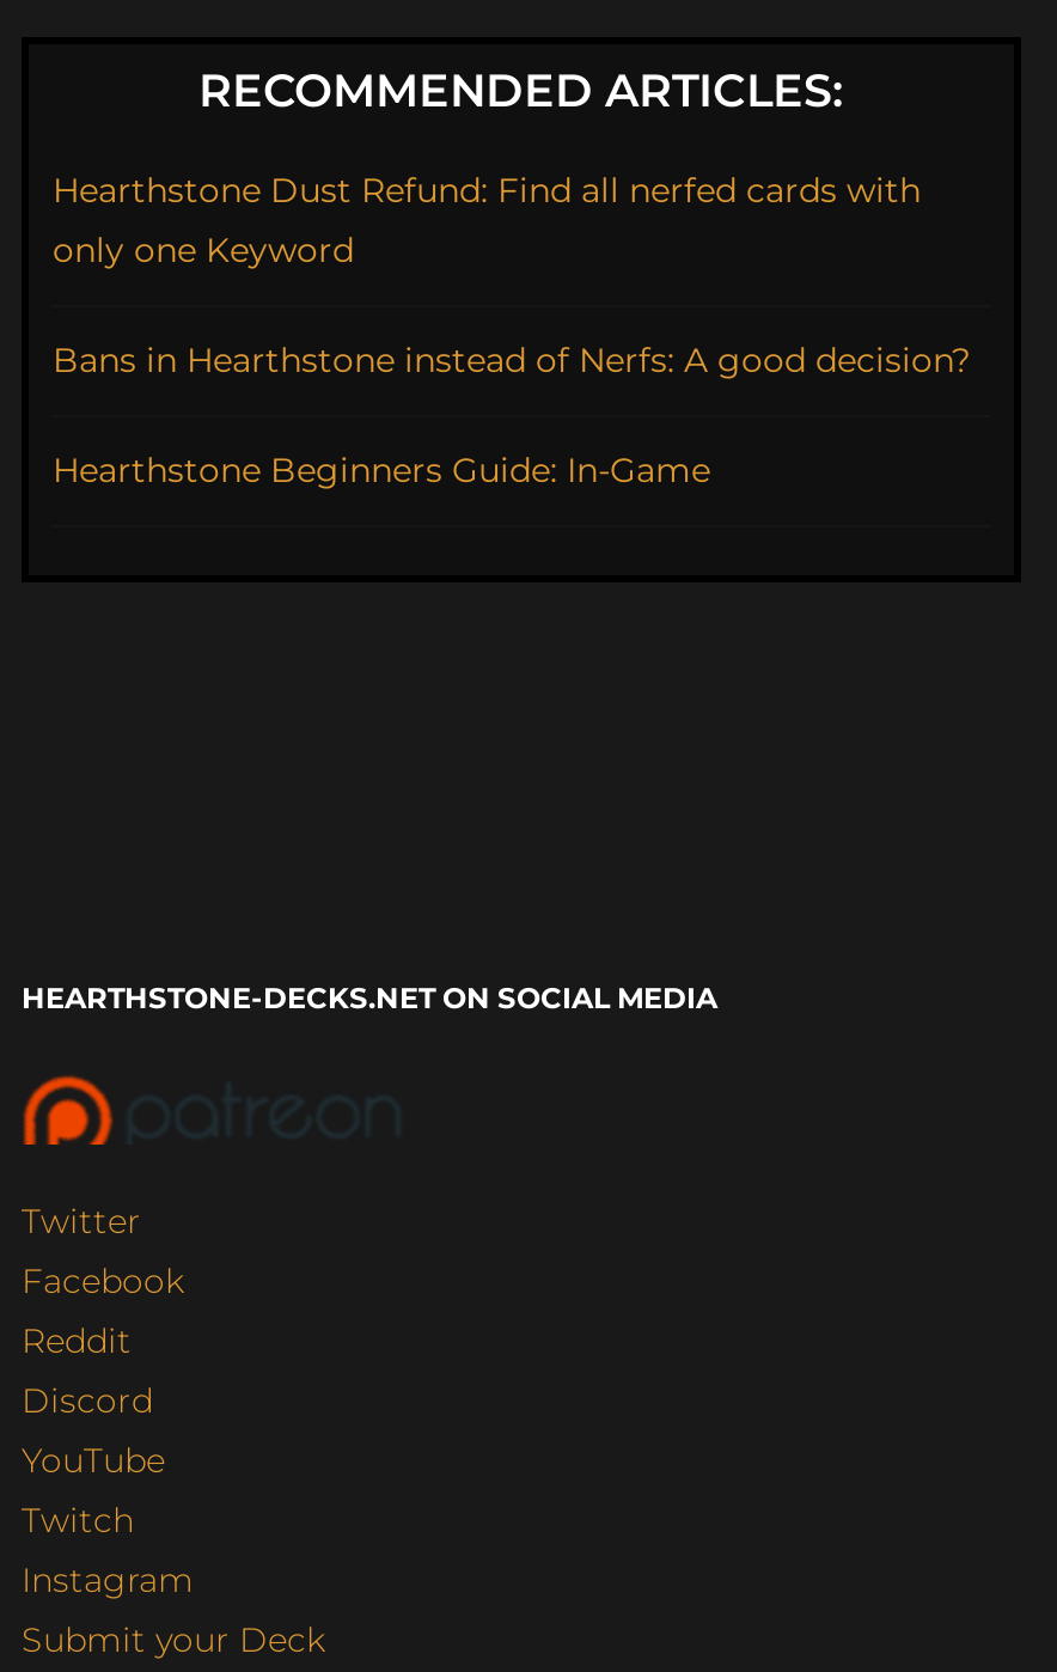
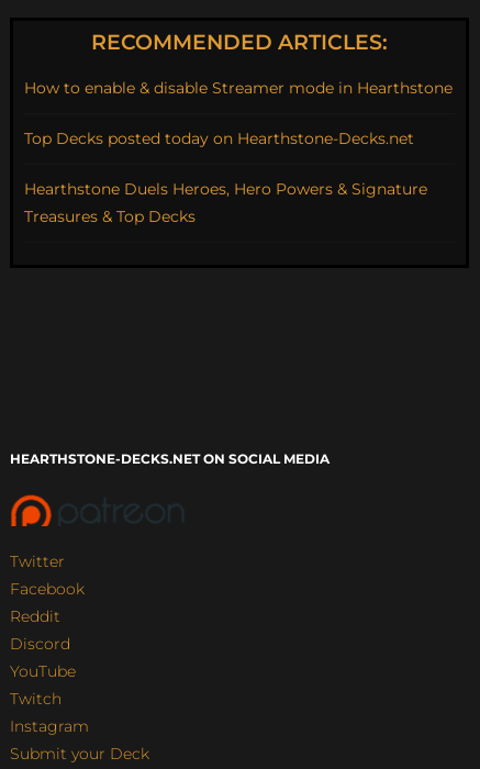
[53,170,921,272] Hearthstone Dust Refund: Find all nerfed cards with | only one Keyword -> [24,78,453,98] How to enable & disable Streamer mode in Hearthstone
[53,339,971,382] Bans in Hearthstone instead of Nerfs: A good decision? -> [24,129,414,149] Top Decks posted today on Hearthstone-Decks.net
[53,449,710,493] Hearthstone Beginners Guide: In-Game -> [24,180,427,227] Hearthstone Duels Heroes, Hero Powers & Signature | Treasures & Top Decks

